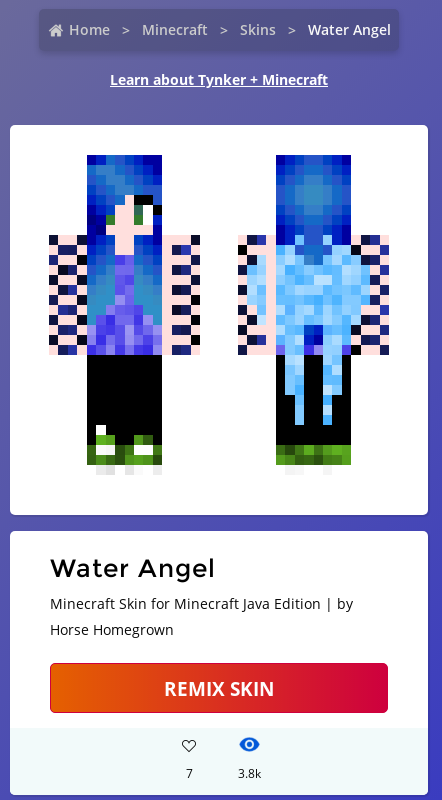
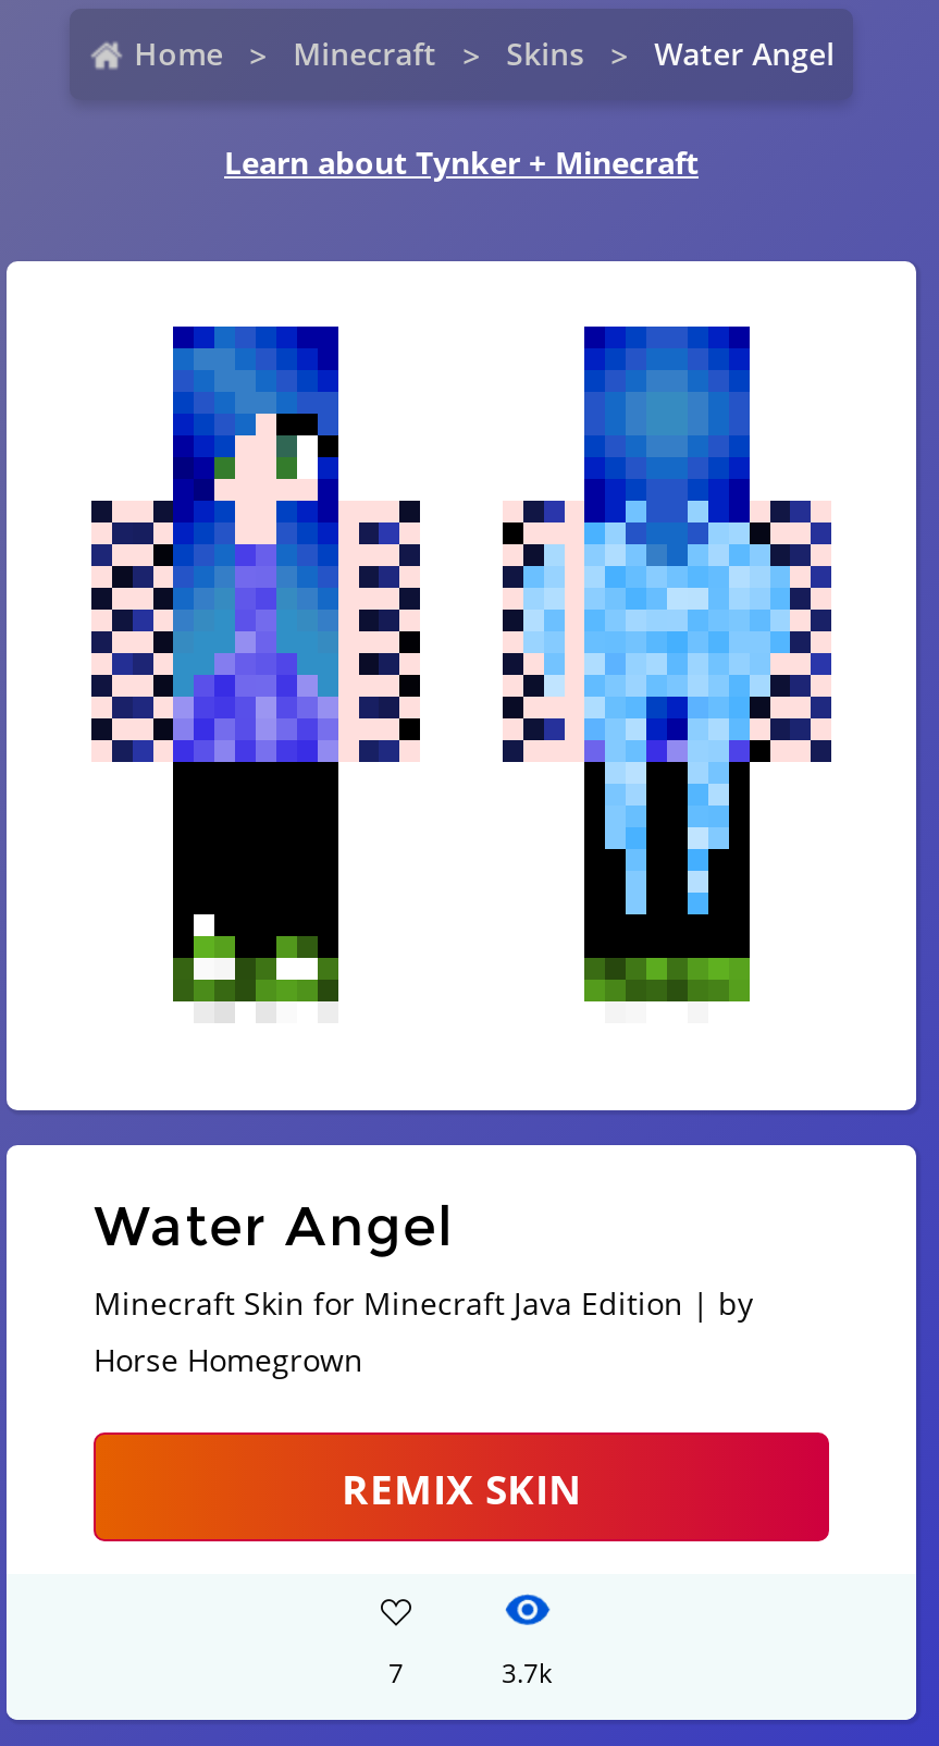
[237,765,260,782] 3.8k -> [502,1655,552,1692] 3.7k

